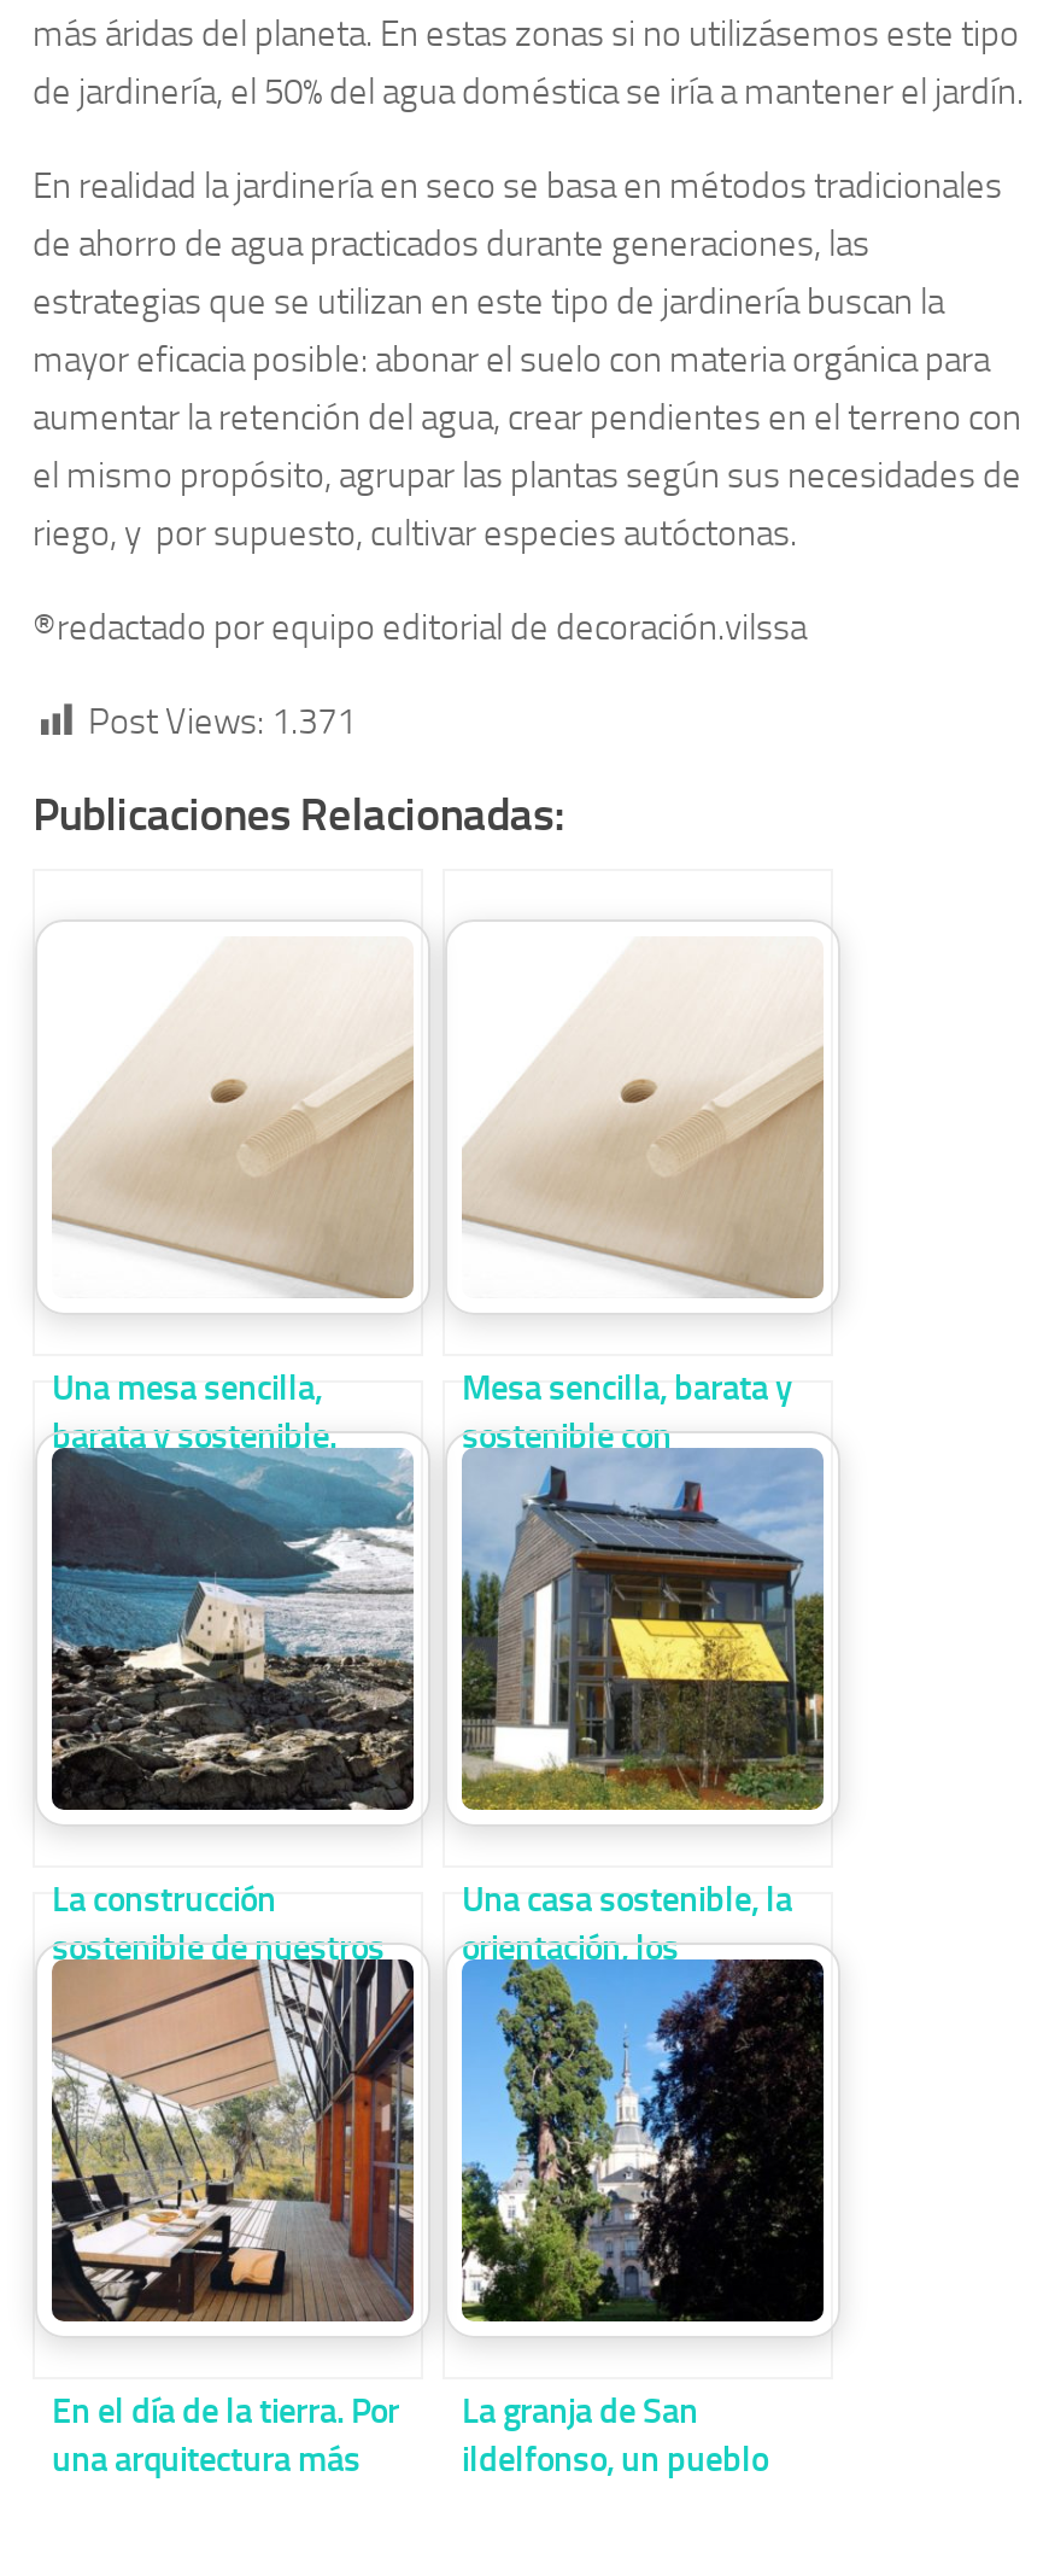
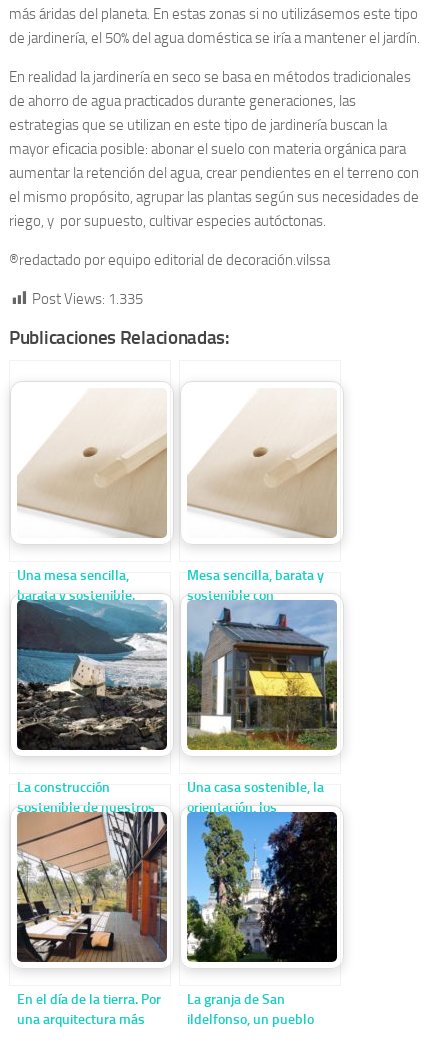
[88,699,356,743] Post Views: 1.371 -> [32,290,143,308] Post Views: 1.335

